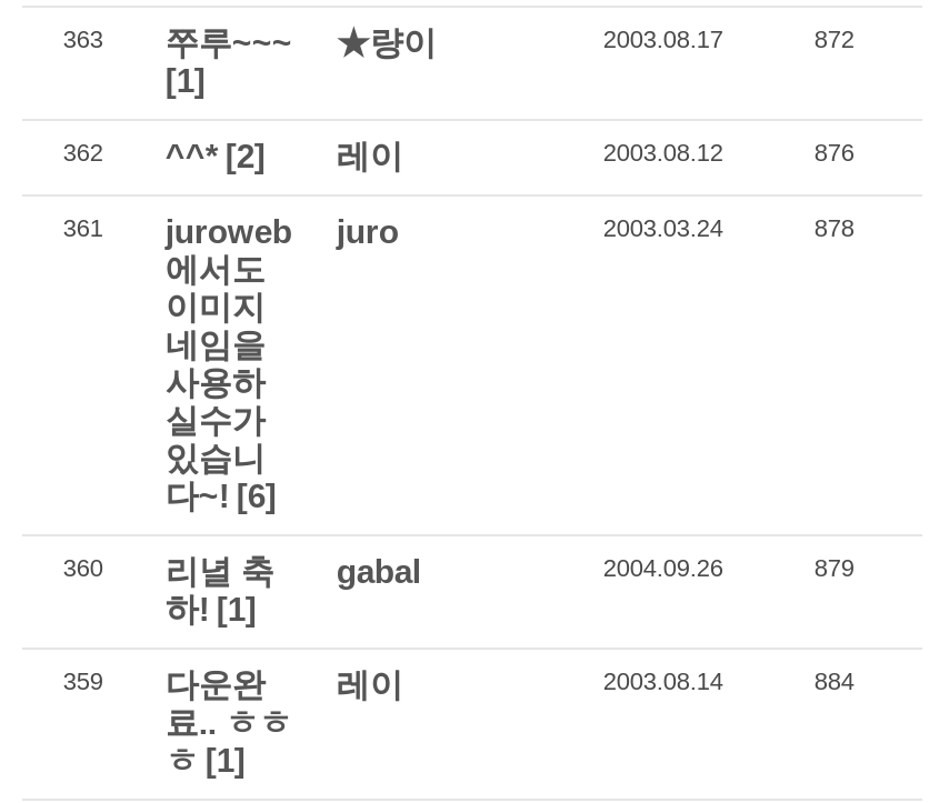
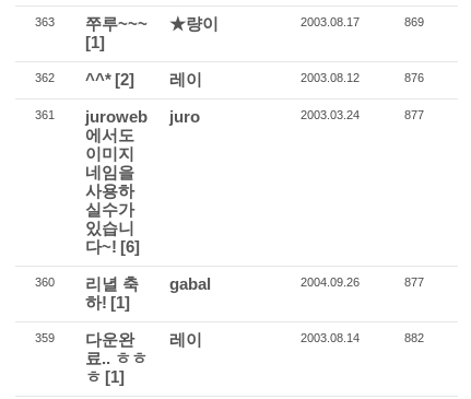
[814,26,854,52] 872 -> [405,15,424,28] 869
[814,214,854,241] 878 -> [405,108,424,121] 877
[814,554,854,581] 879 -> [405,275,424,289] 877
[814,668,854,694] 884 -> [405,331,424,344] 882

